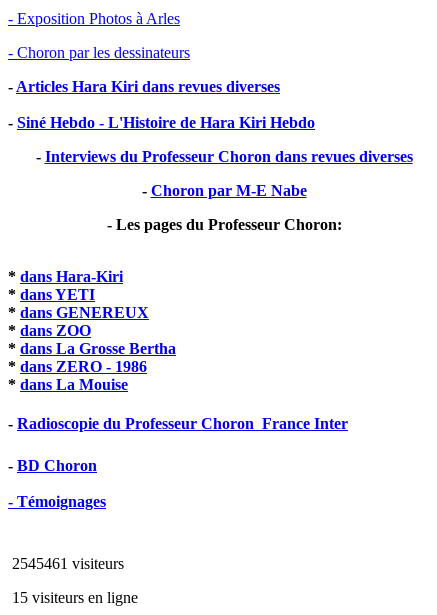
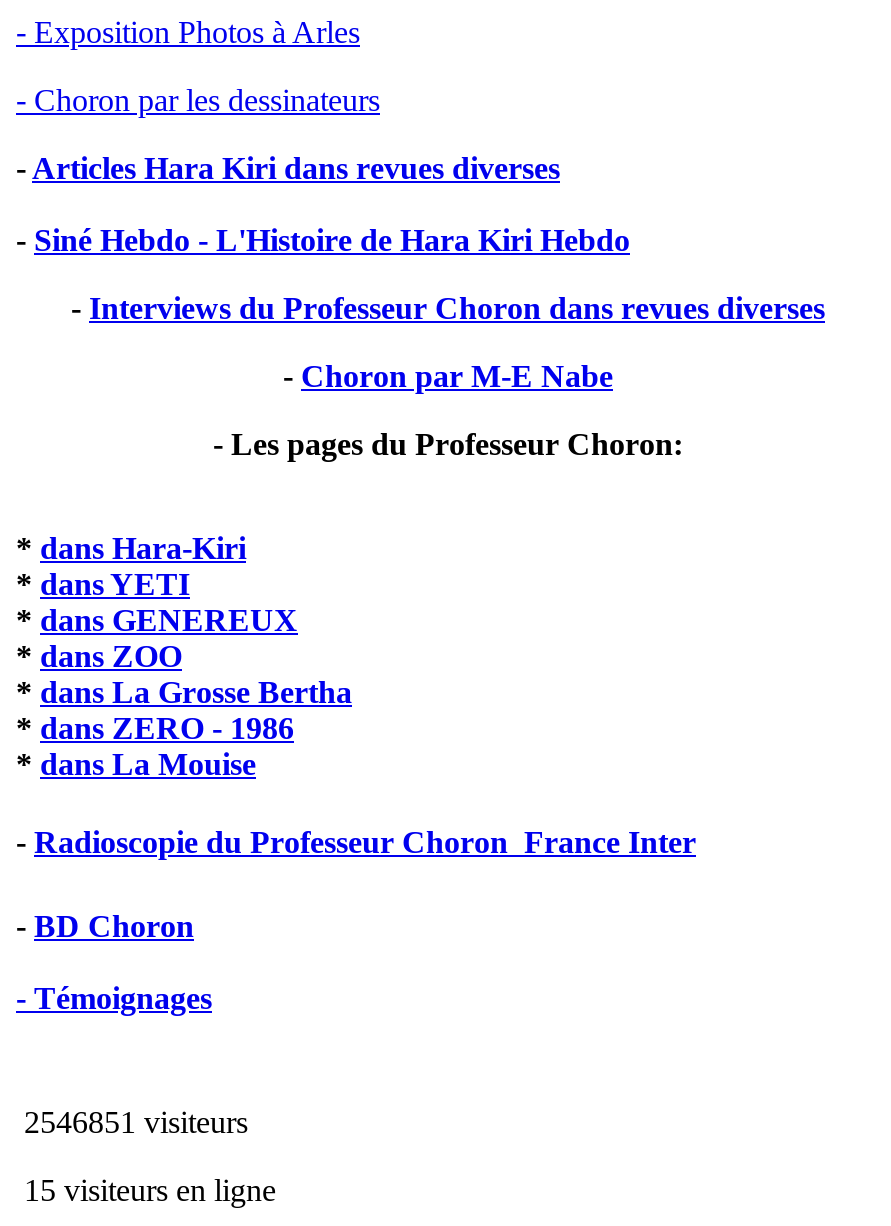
[8,555,124,572] 2545461 visiteurs -> [16,1105,248,1139] 2546851 visiteurs

